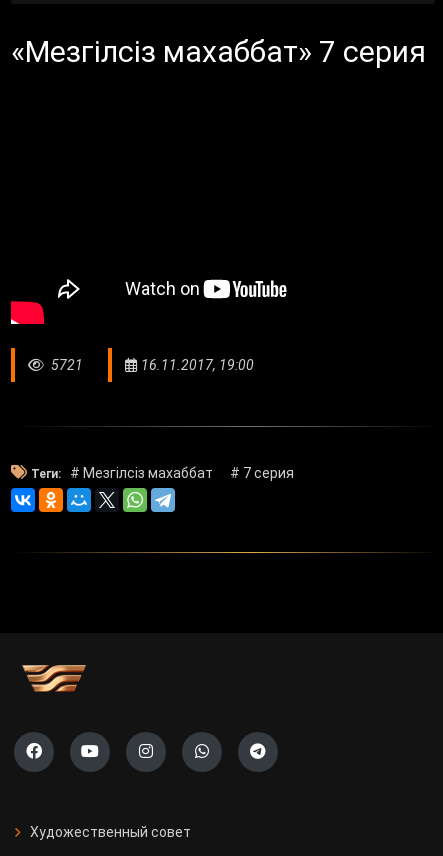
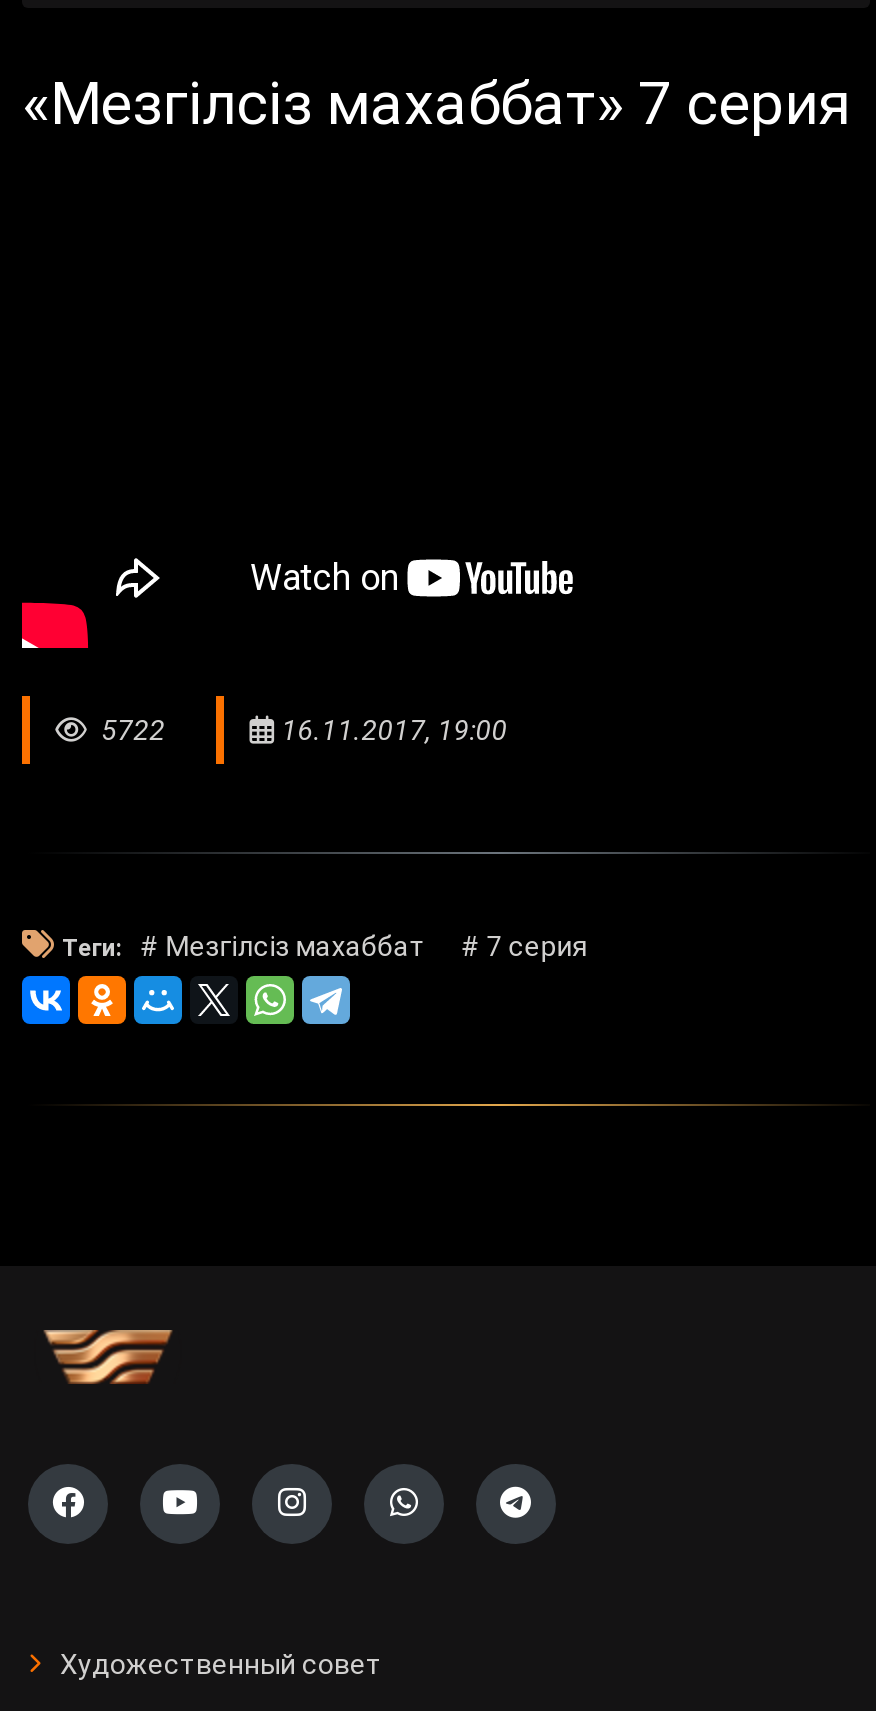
[48,357,83,373] 5721 -> [95,714,165,746] 5722

